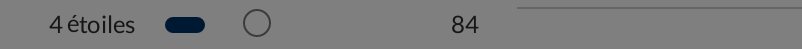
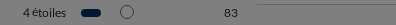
[451,9,479,39] 84 -> [224,5,238,20] 83

